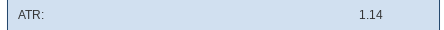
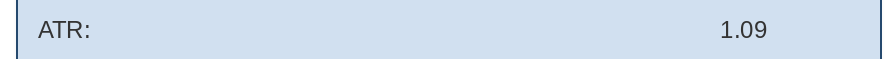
[359,8,383,22] 1.14 -> [720,16,768,44] 1.09

